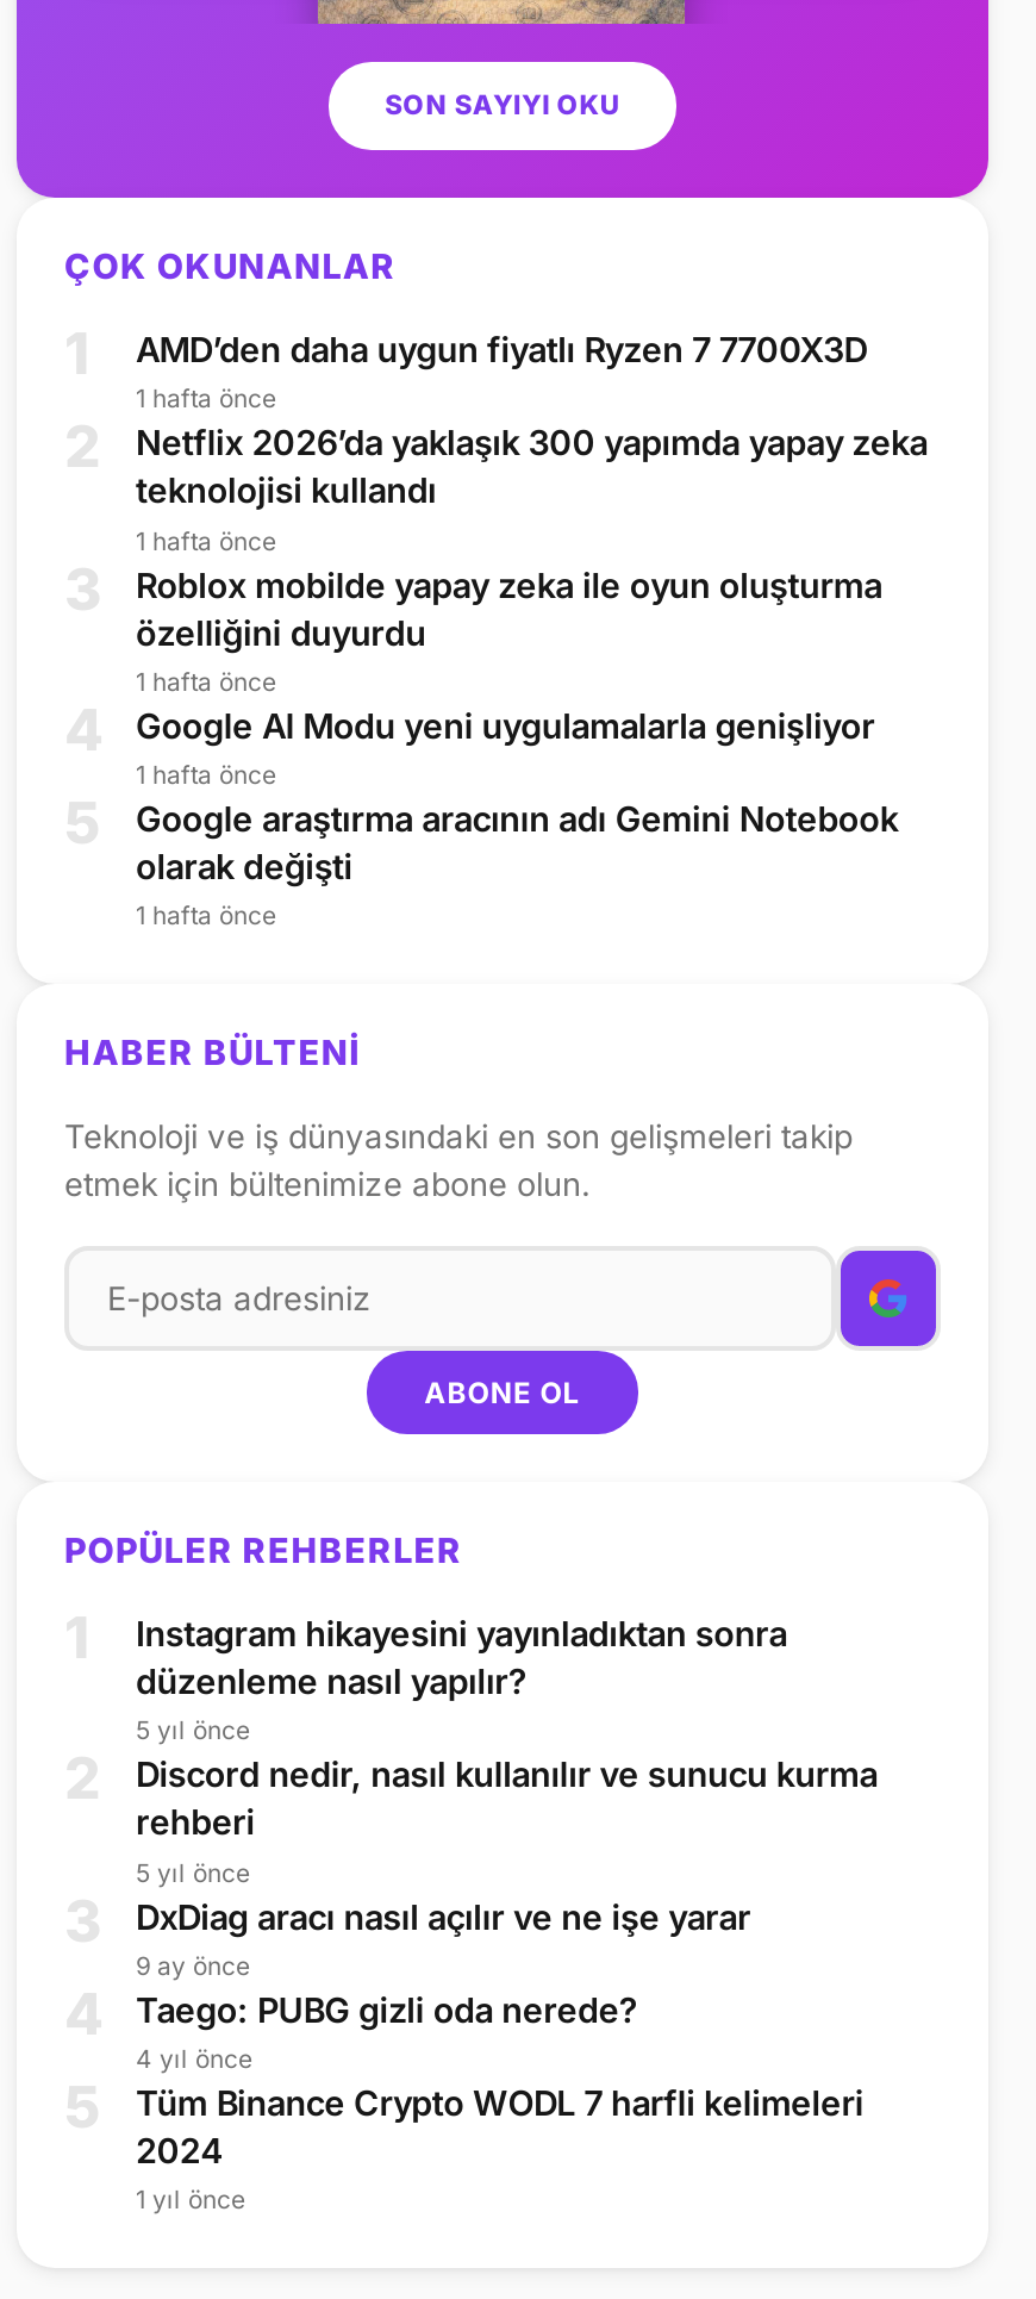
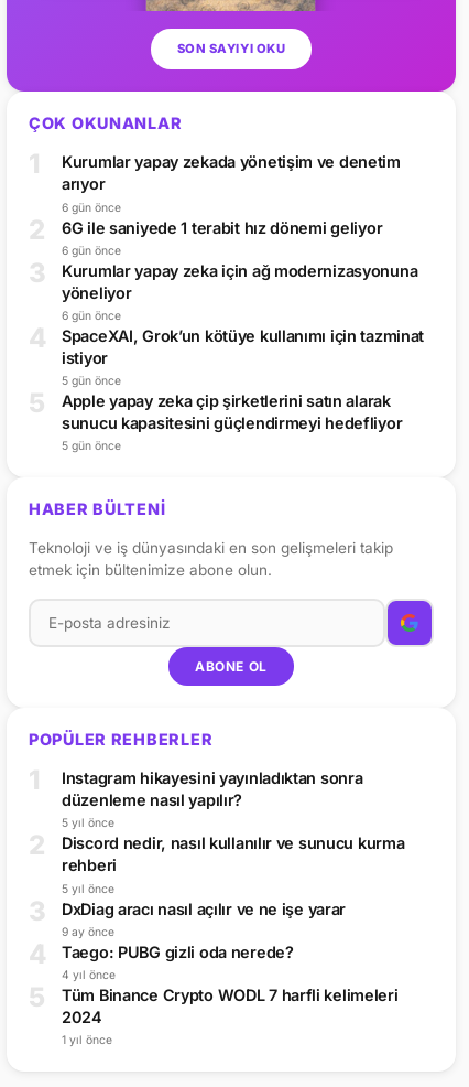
[136,329,867,416] AMD’den daha uygun fiyatlı Ryzen 7 7700X3D | 1 hafta önce -> [62,152,401,214] Kurumlar yapay zekada yönetişim ve denetim | arıyor | 6 gün önce
[136,423,928,557] Netflix 2026’da yaklaşık 300 yapımda yapay zeka | teknolojisi kullandı | 1 hafta önce -> [62,218,382,258] 6G ile saniyede 1 terabit hız dönemi geliyor | 6 gün önce
[136,564,882,698] Roblox mobilde yapay zeka ile oyun oluşturma | özelliğini duyurdu | 1 hafta önce -> [62,261,418,323] Kurumlar yapay zeka için ağ modernizasyonuna | yöneliyor | 6 gün önce
[136,705,875,791] Google AI Modu yeni uygulamalarla genişliyor | 1 hafta önce -> [62,326,424,388] SpaceXAI, Grok’un kötüye kullanımı için tazminat | istiyor | 5 gün önce
[136,798,898,932] Google araştırma aracının adı Gemini Notebook | olarak değişti | 1 hafta önce -> [62,391,402,453] Apple yapay zeka çip şirketlerini satın alarak | sunucu kapasitesini güçlendirmeyi hedefliyor | 5 gün önce

